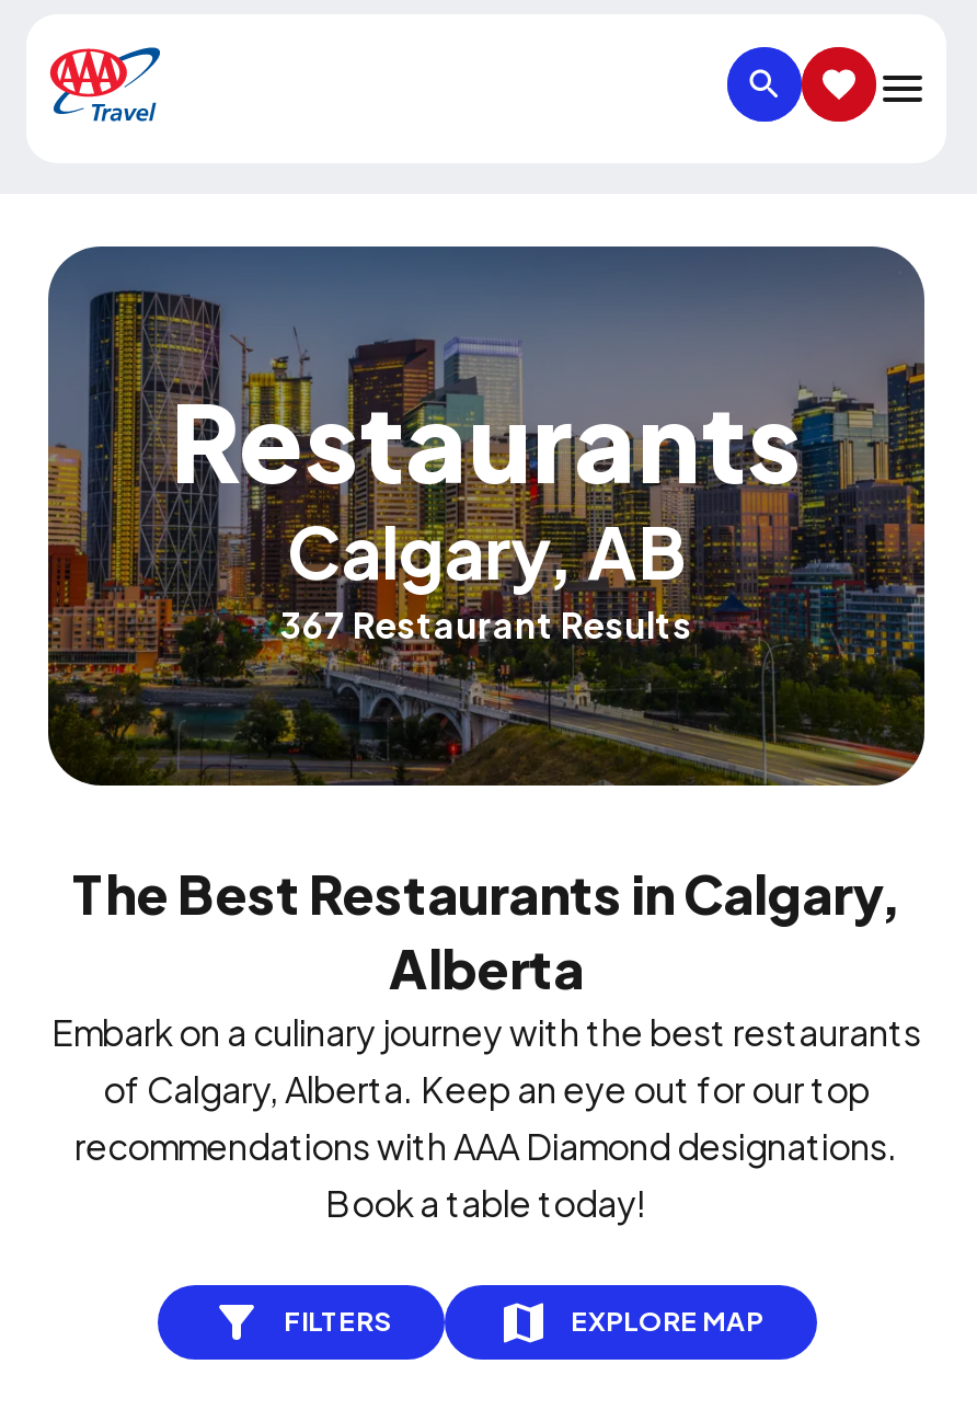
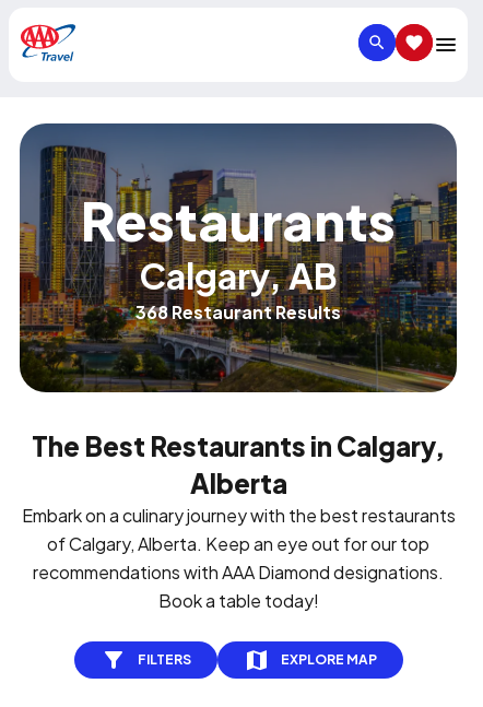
[280,601,692,647] 367 Restaurant Results -> [136,301,341,323] 368 Restaurant Results

